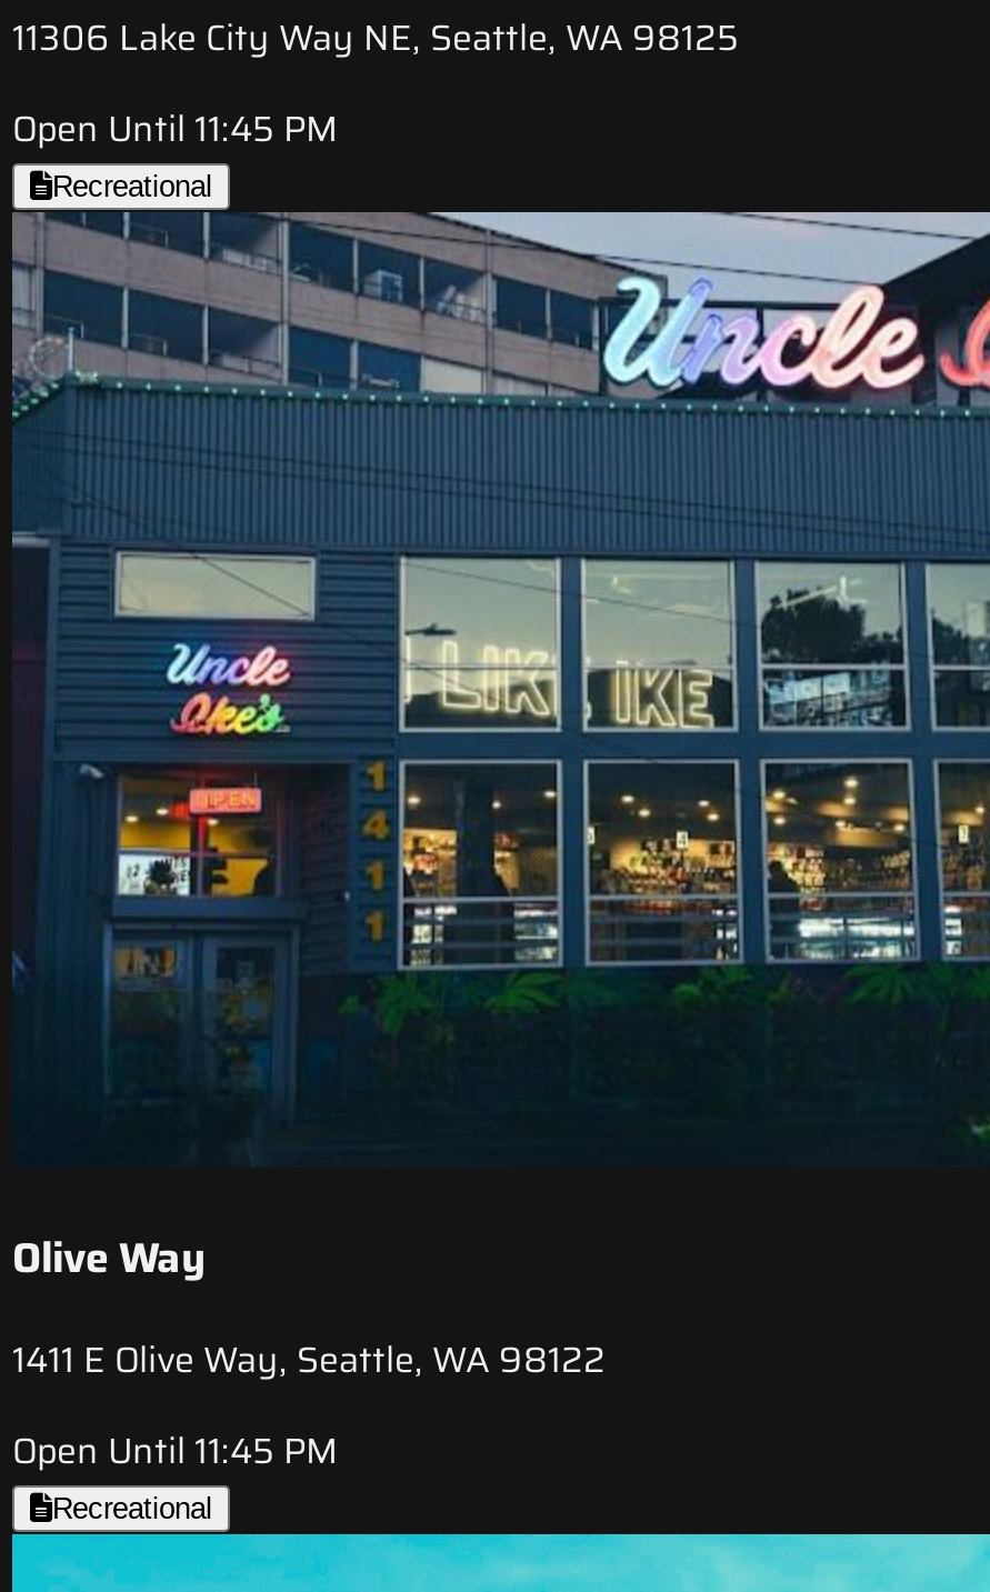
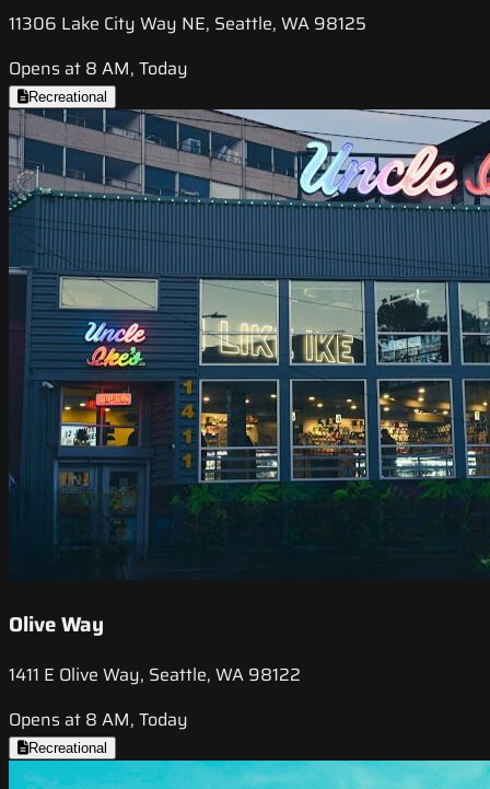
[12,102,339,158] Open Until 11:45 PM -> [9,55,188,83] Opens at 8 AM, Today
[12,1423,339,1478] Open Until 11:45 PM -> [9,706,188,733] Opens at 8 AM, Today

